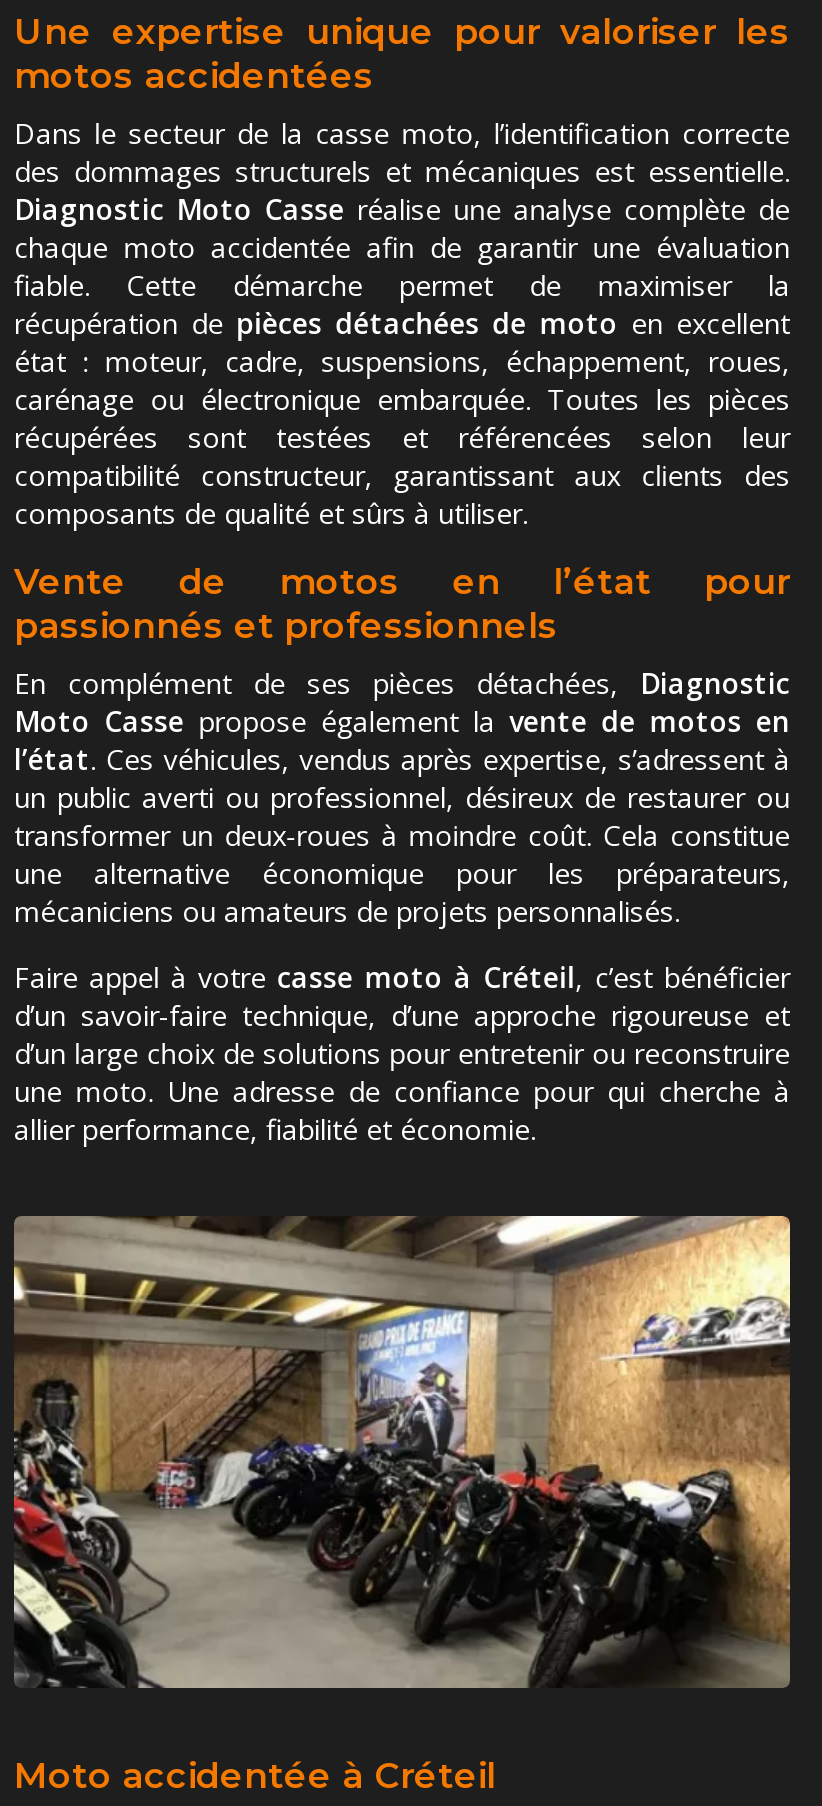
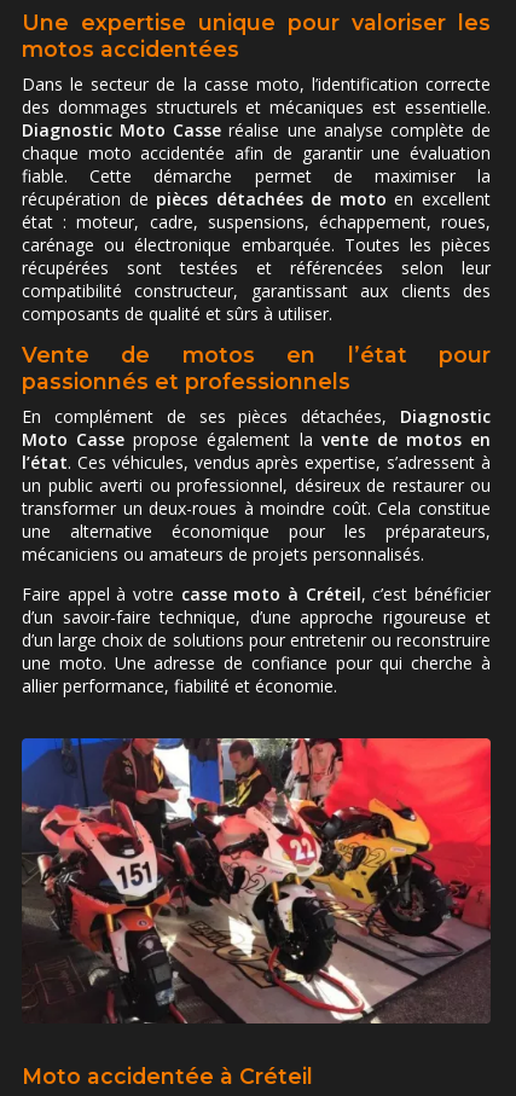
[12,1214,792,1690] [image] -> [21,737,492,1025] [image]

